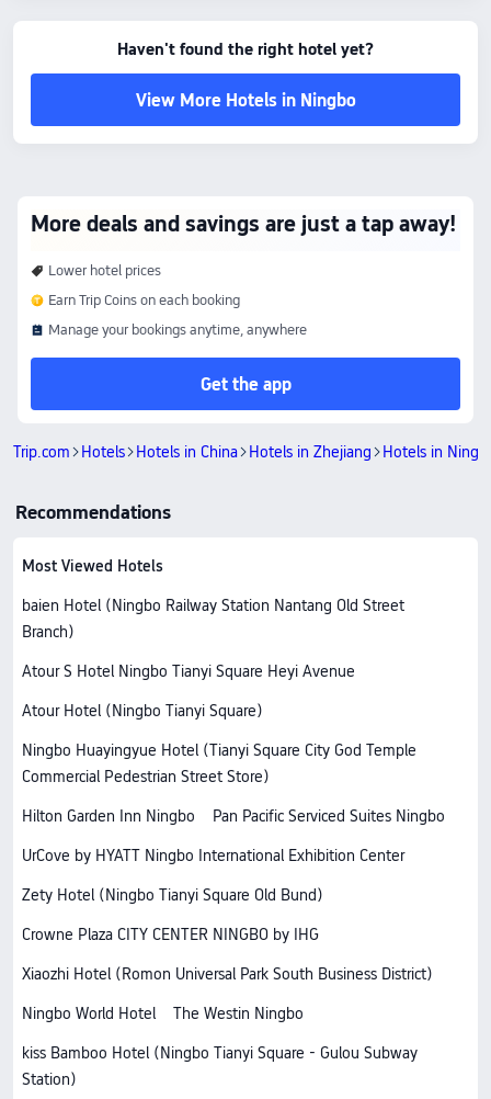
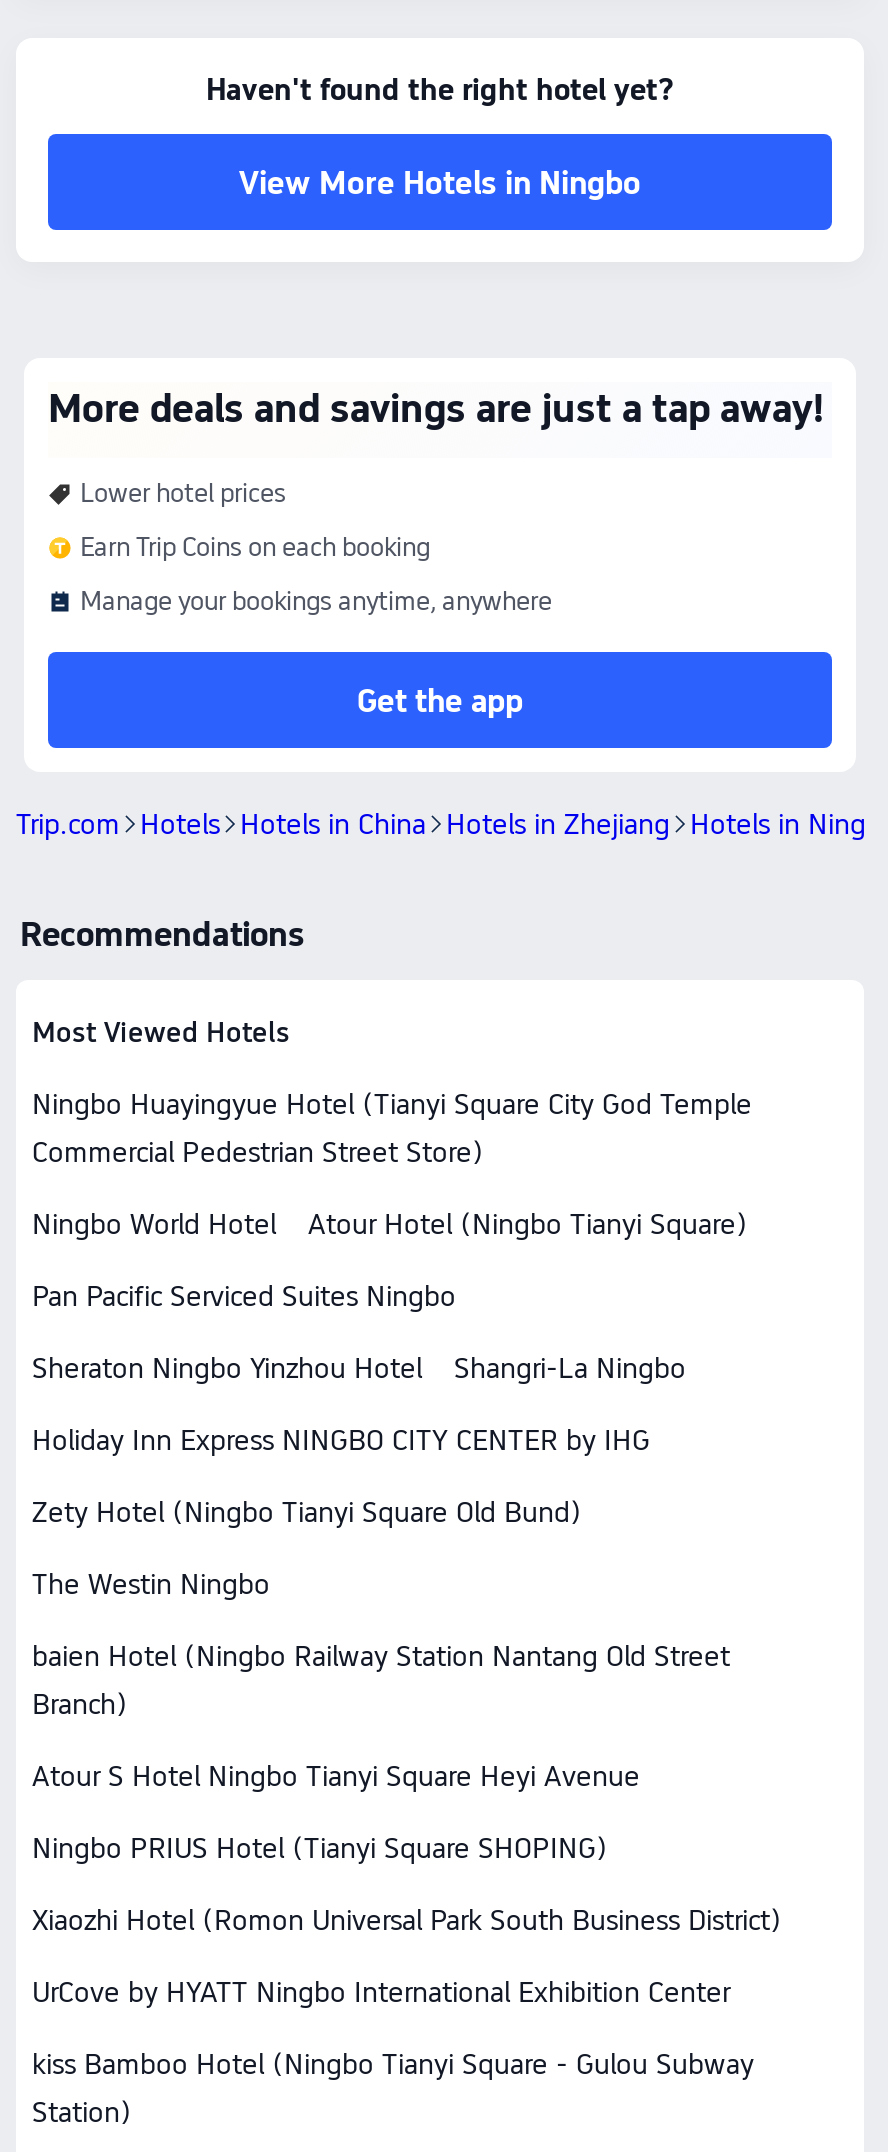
none -> [32,1352,686,1456] Sheraton Ningbo Yinzhou Hotel | Shangri-La Ningbo | Holiday Inn Express NINGBO CITY CENTER by IHG
moved [22,597,404,680] -> [32,1640,730,1792]: baien Hotel (Ningbo Railway Station Nantang Old Street | Branch) | Atour S Hotel Ningbo Tianyi Square Heyi Avenue
moved [22,702,416,785] -> [32,1088,752,1240]: Atour Hotel (Ningbo Tianyi Square) | Ningbo Huayingyue Hotel (Tianyi Square City God Temple | Commercial Pedestrian Street Store)
[22,807,195,825] Hilton Garden Inn Ningbo -> [32,1832,608,1864] Ningbo PRIUS Hotel (Tianyi Square SHOPING)
moved [213,807,445,825] -> [32,1280,456,1312]: Pan Pacific Serviced Suites Ningbo
moved [22,847,404,864] -> [32,1976,730,2008]: UrCove by HYATT Ningbo International Exhibition Center
moved [22,886,323,904] -> [32,1496,582,1528]: Zety Hotel (Ningbo Tianyi Square Old Bund)
[22,926,319,943] Crowne Plaza CITY CENTER NINGBO by IHG -> none
moved [22,965,433,983] -> [32,1904,782,1936]: Xiaozhi Hotel (Romon Universal Park South Business District)
moved [22,1005,304,1022] -> [32,1208,276,1600]: Ningbo World Hotel | The Westin Ningbo

